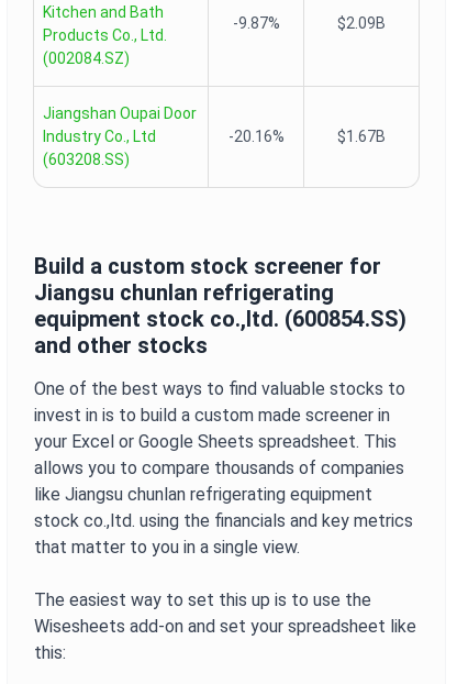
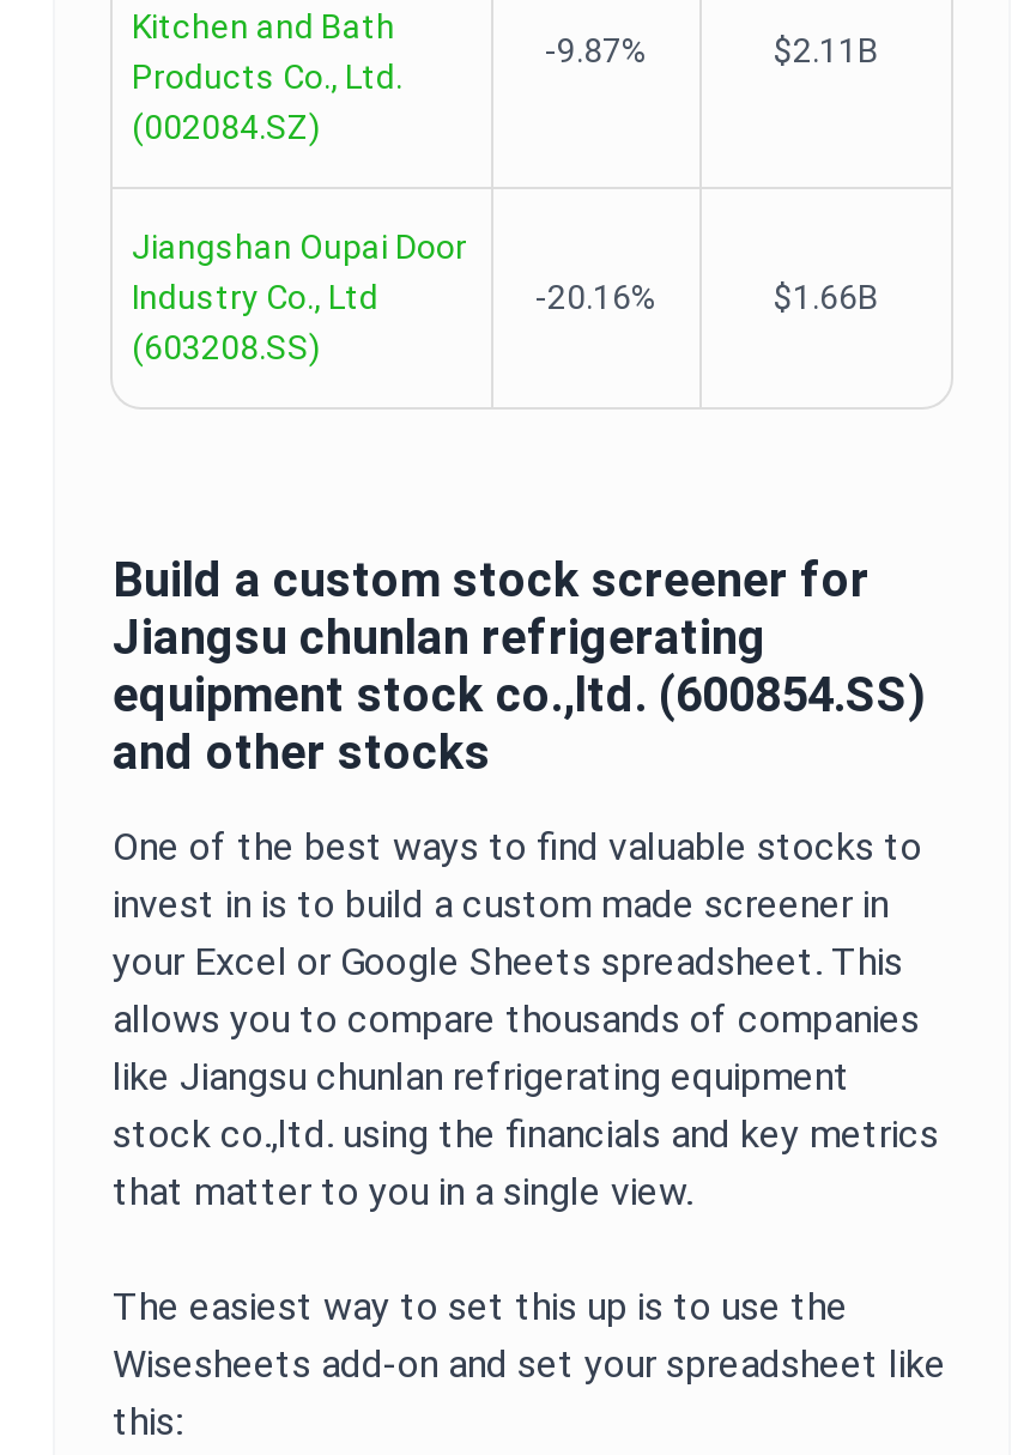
[337,14,386,32] $2.09B -> [774,31,879,69] $2.11B
[337,128,386,145] $1.67B -> [774,278,879,316] $1.66B

